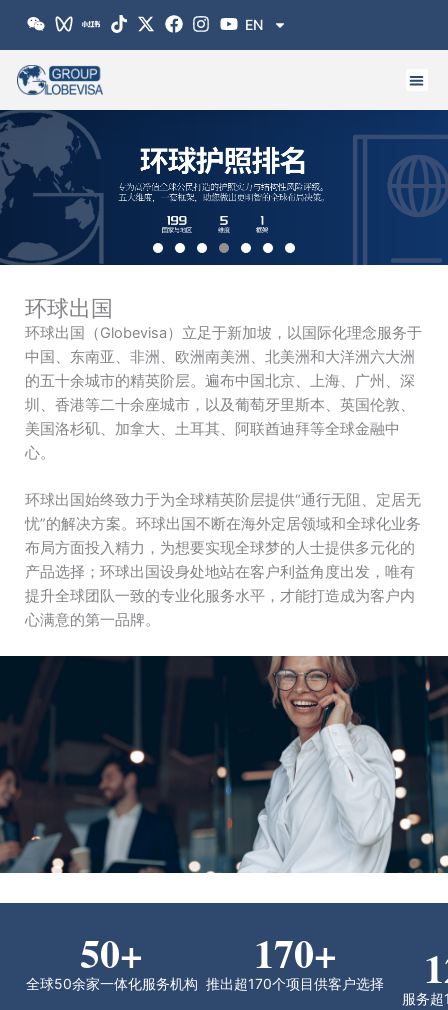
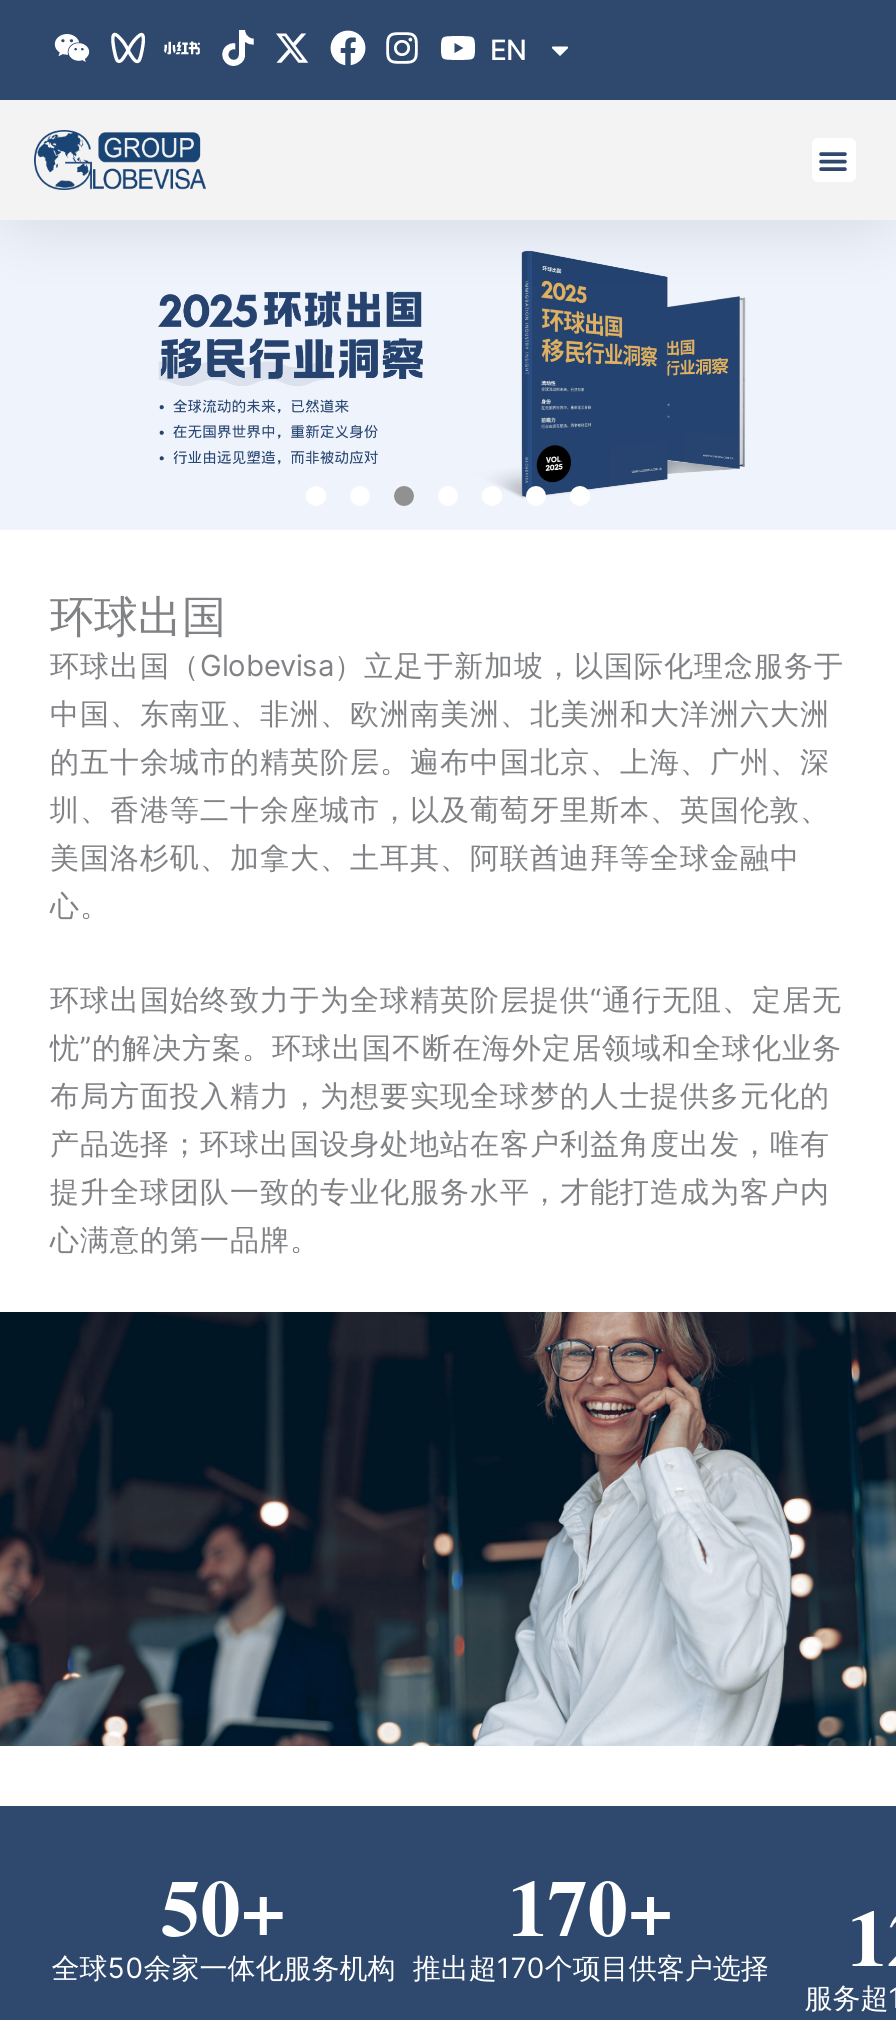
[3,109,445,266] [image] -> [6,220,890,530] [image]

